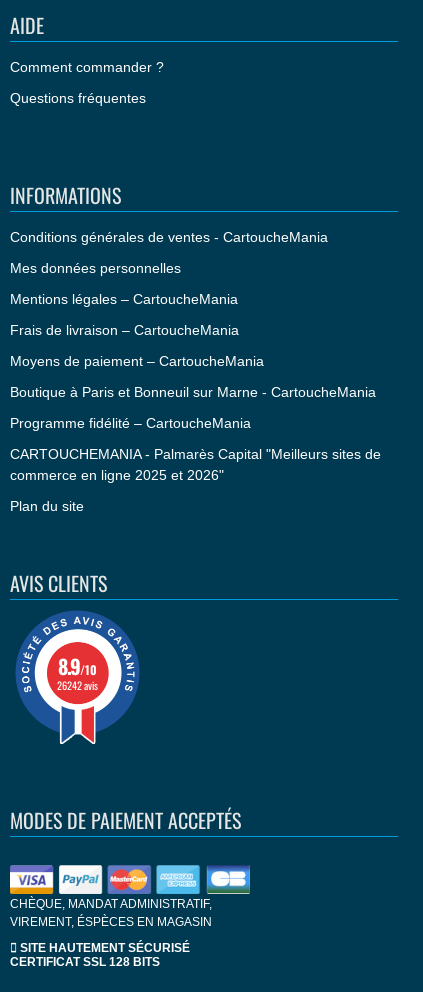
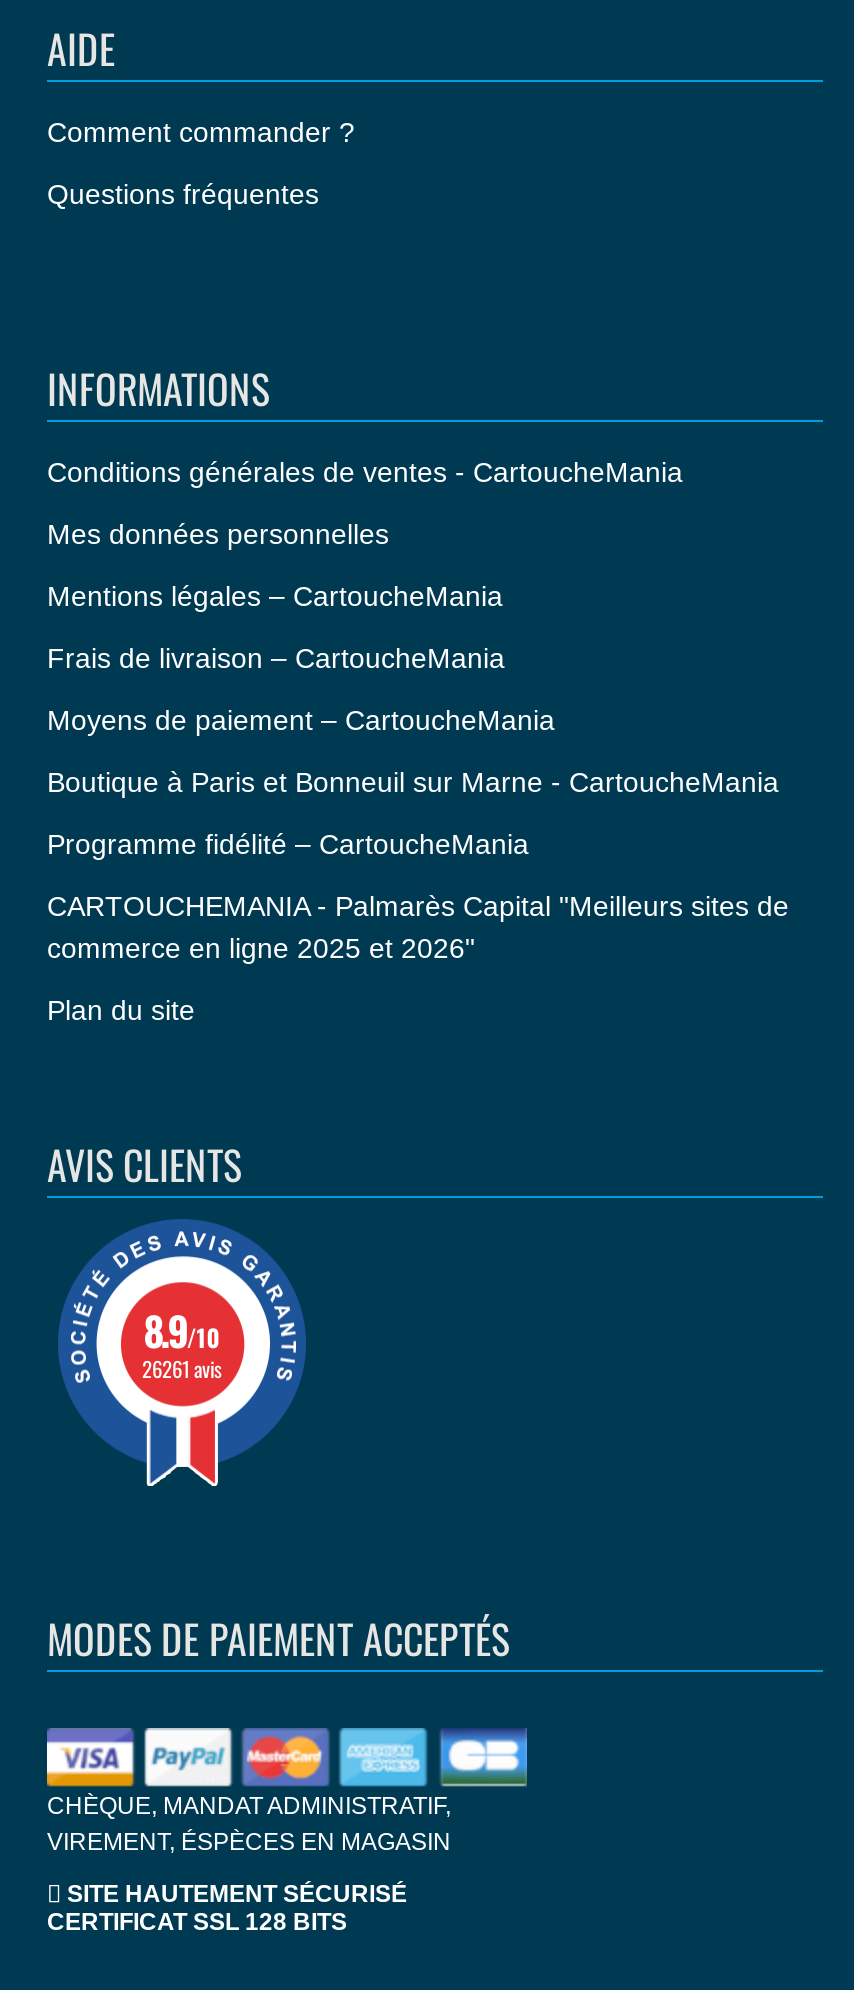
[57,677,98,693] 26242 avis -> [142,1352,222,1384] 26261 avis

